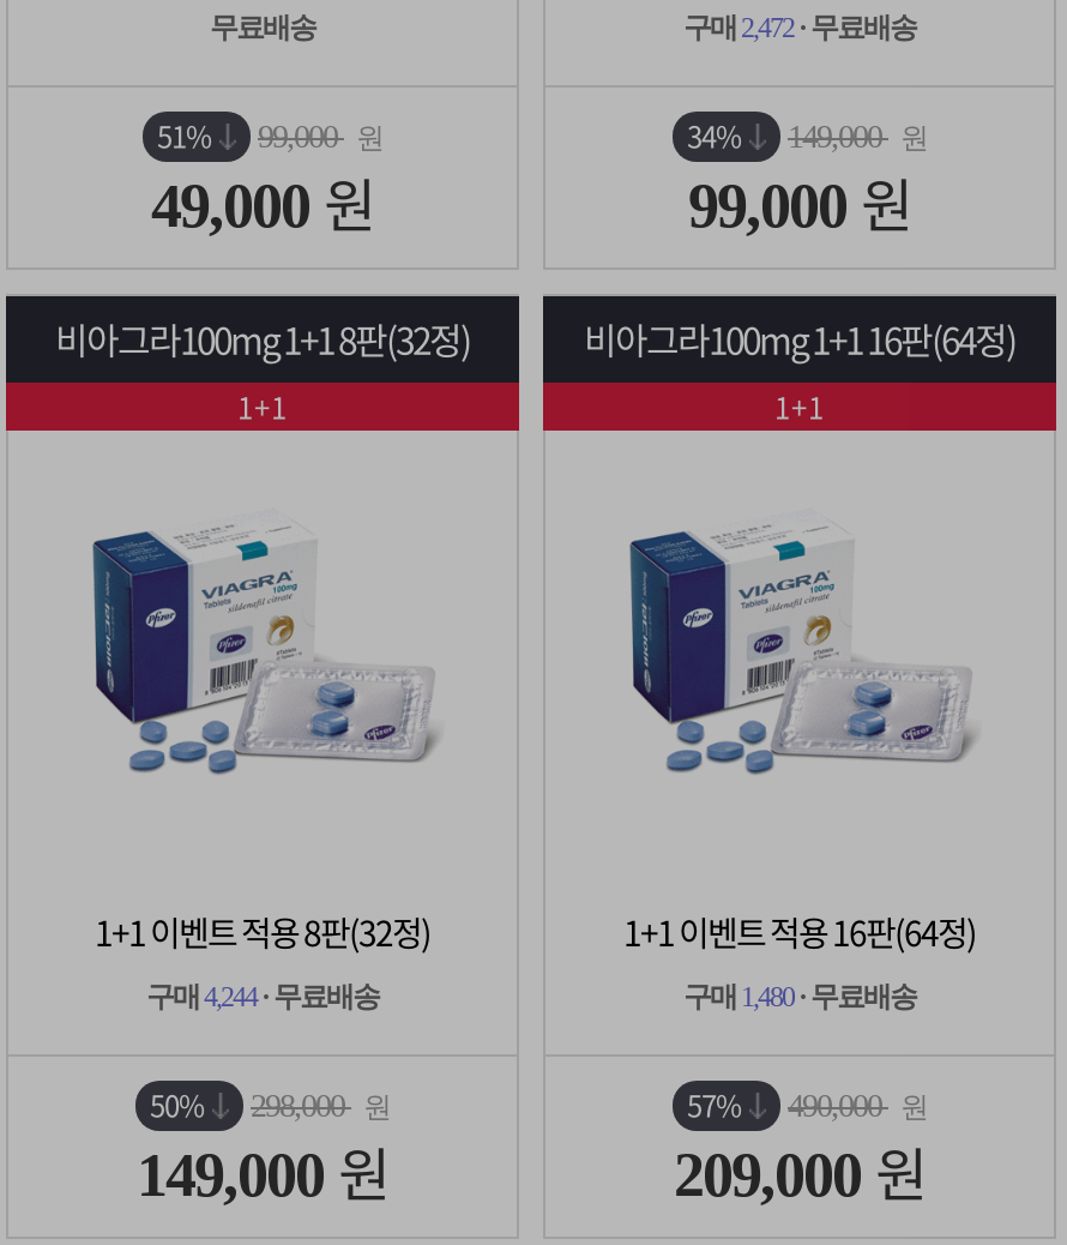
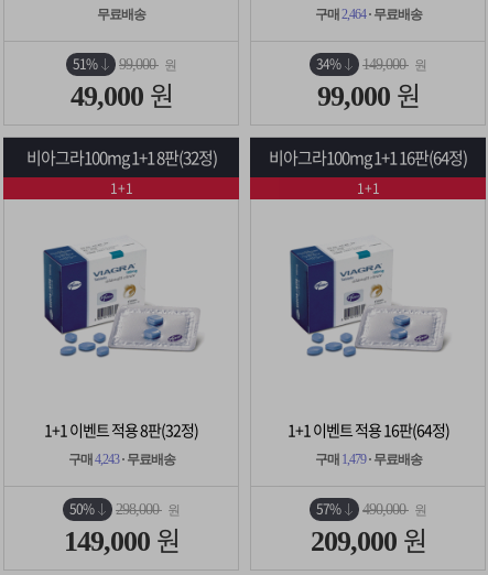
[683,11,916,44] 구매 2,472 · 무료배송 -> [315,7,421,22] 구매 2,464 · 무료배송
[146,980,379,1014] 구매4,244· 무료배송 -> [68,452,175,467] 구매4,243· 무료배송
[683,980,916,1014] 구매 1,480 · 무료배송 -> [315,452,421,467] 구매 1,479 · 무료배송

